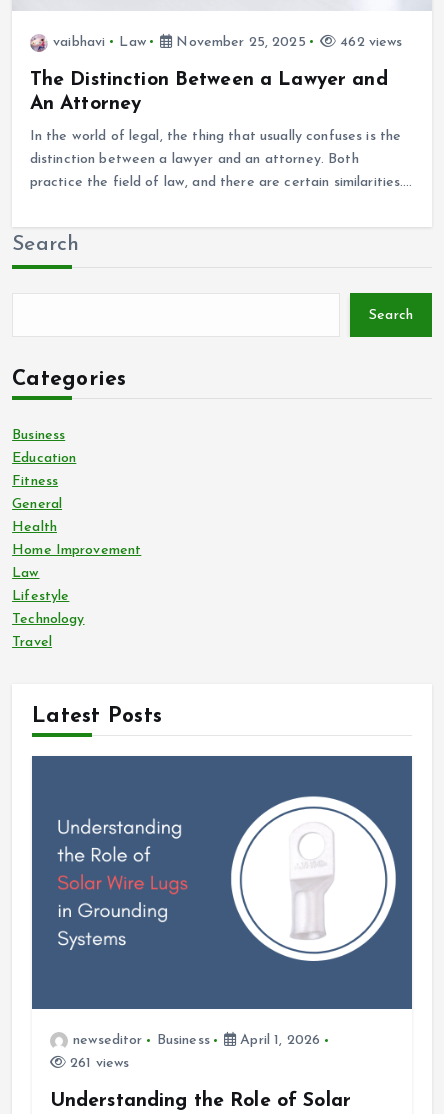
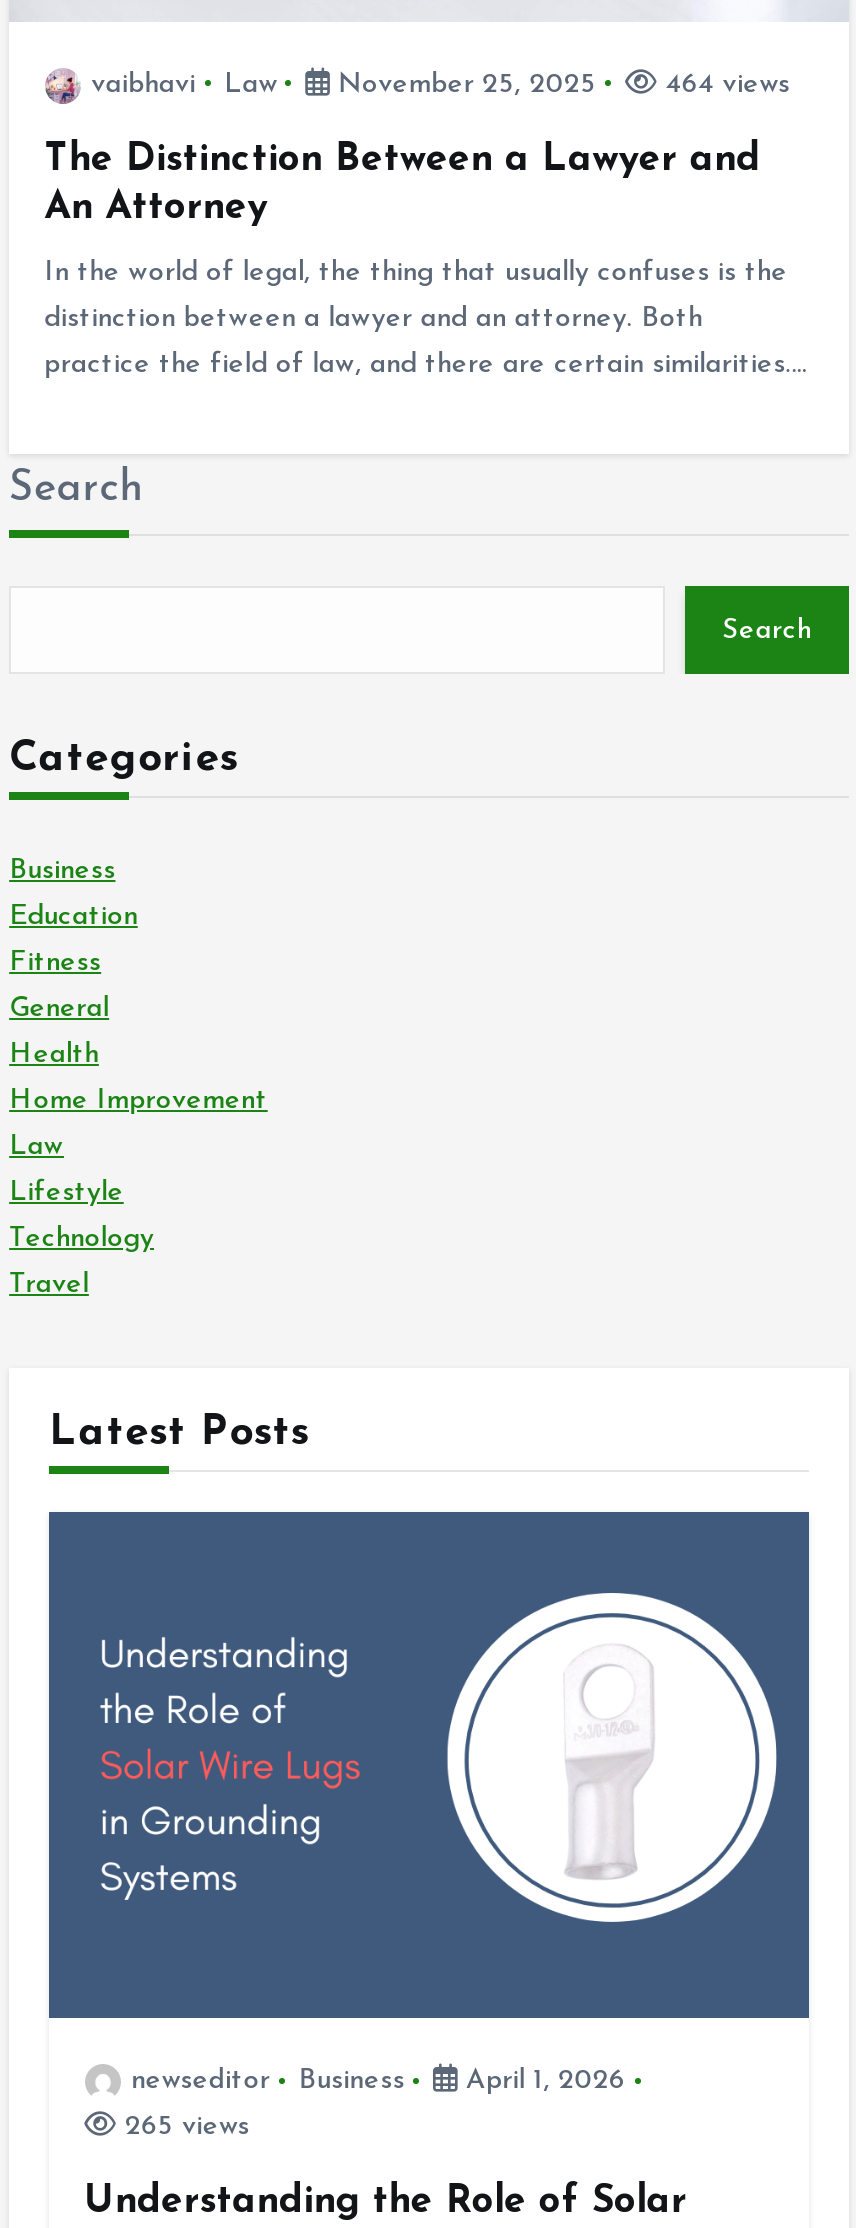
[336,35,402,50] 462 views -> [657,69,790,99] 464 views
[66,1056,129,1071] 261 views -> [117,2111,249,2141] 265 views

